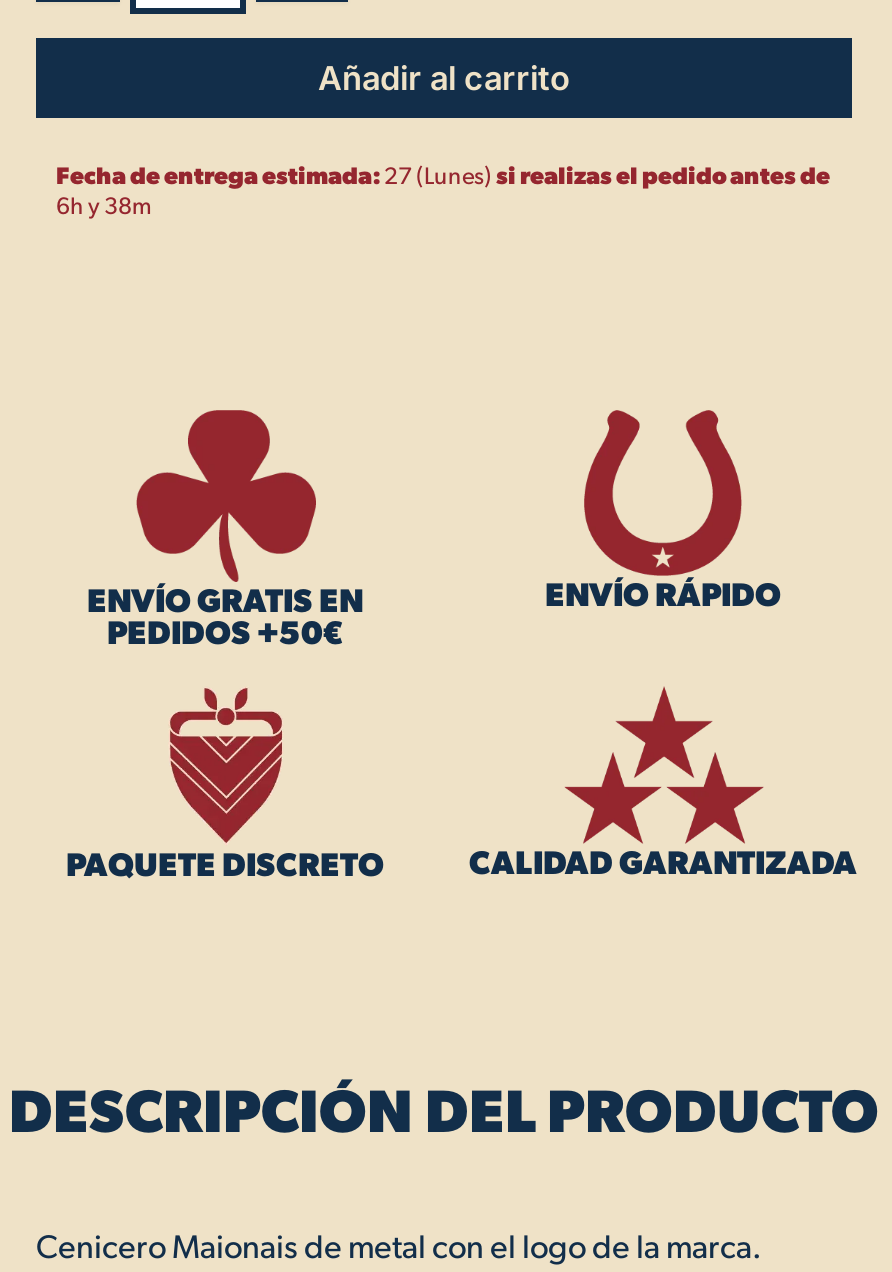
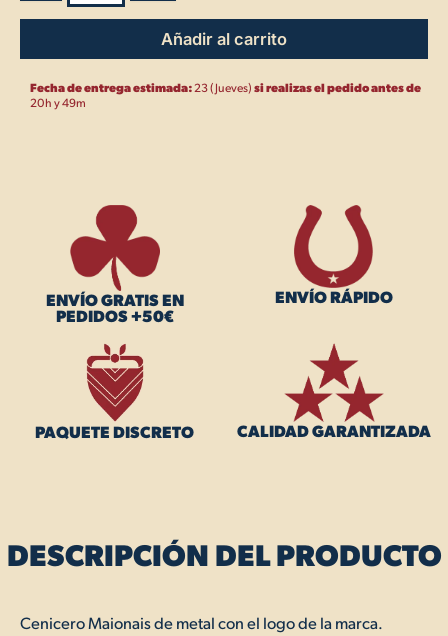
[56,158,830,190] Fecha de entrega estimada:27 (Lunes) si realizas el pedido antes de -> [30,79,421,95] Fecha de entrega estimada:23 (Jueves) si realizas el pedido antes de
[56,190,152,220] 6h y 38m -> [30,95,86,110] 20h y 49m

